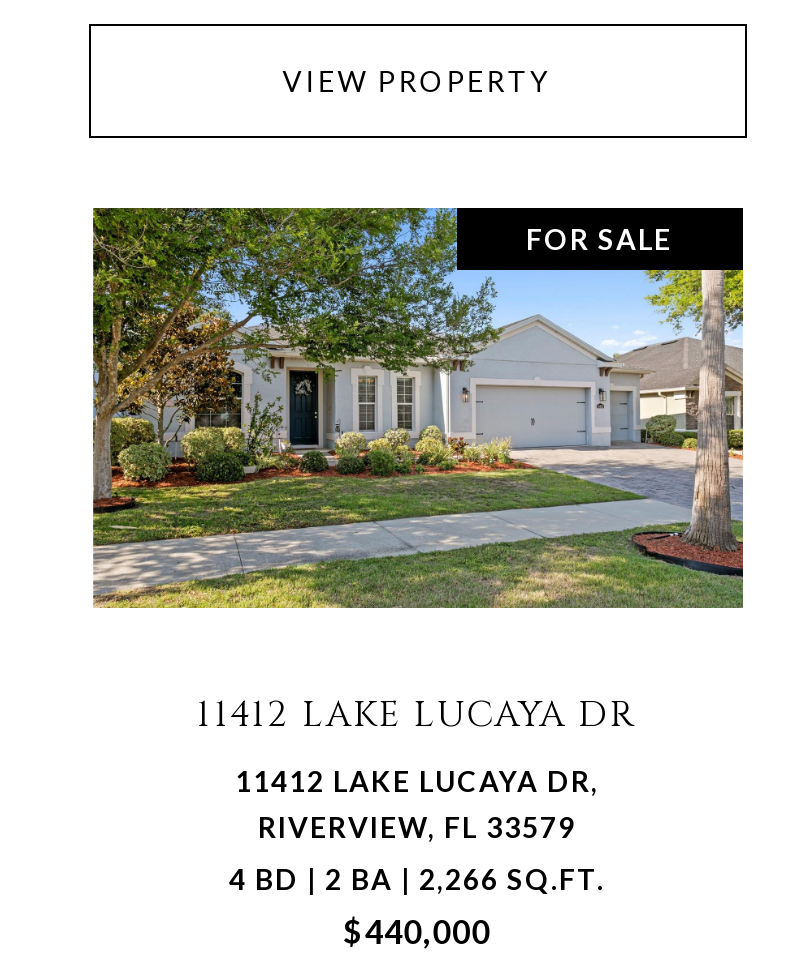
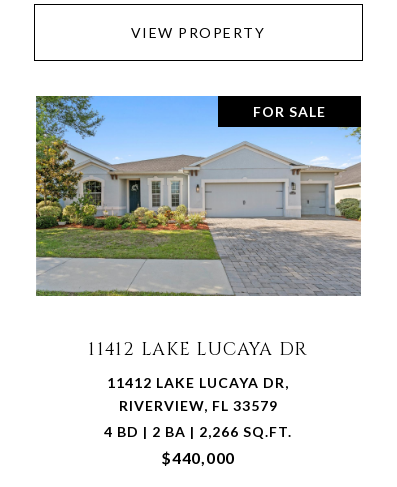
[91,206,745,610] [image] -> [35,95,362,297] [image]

